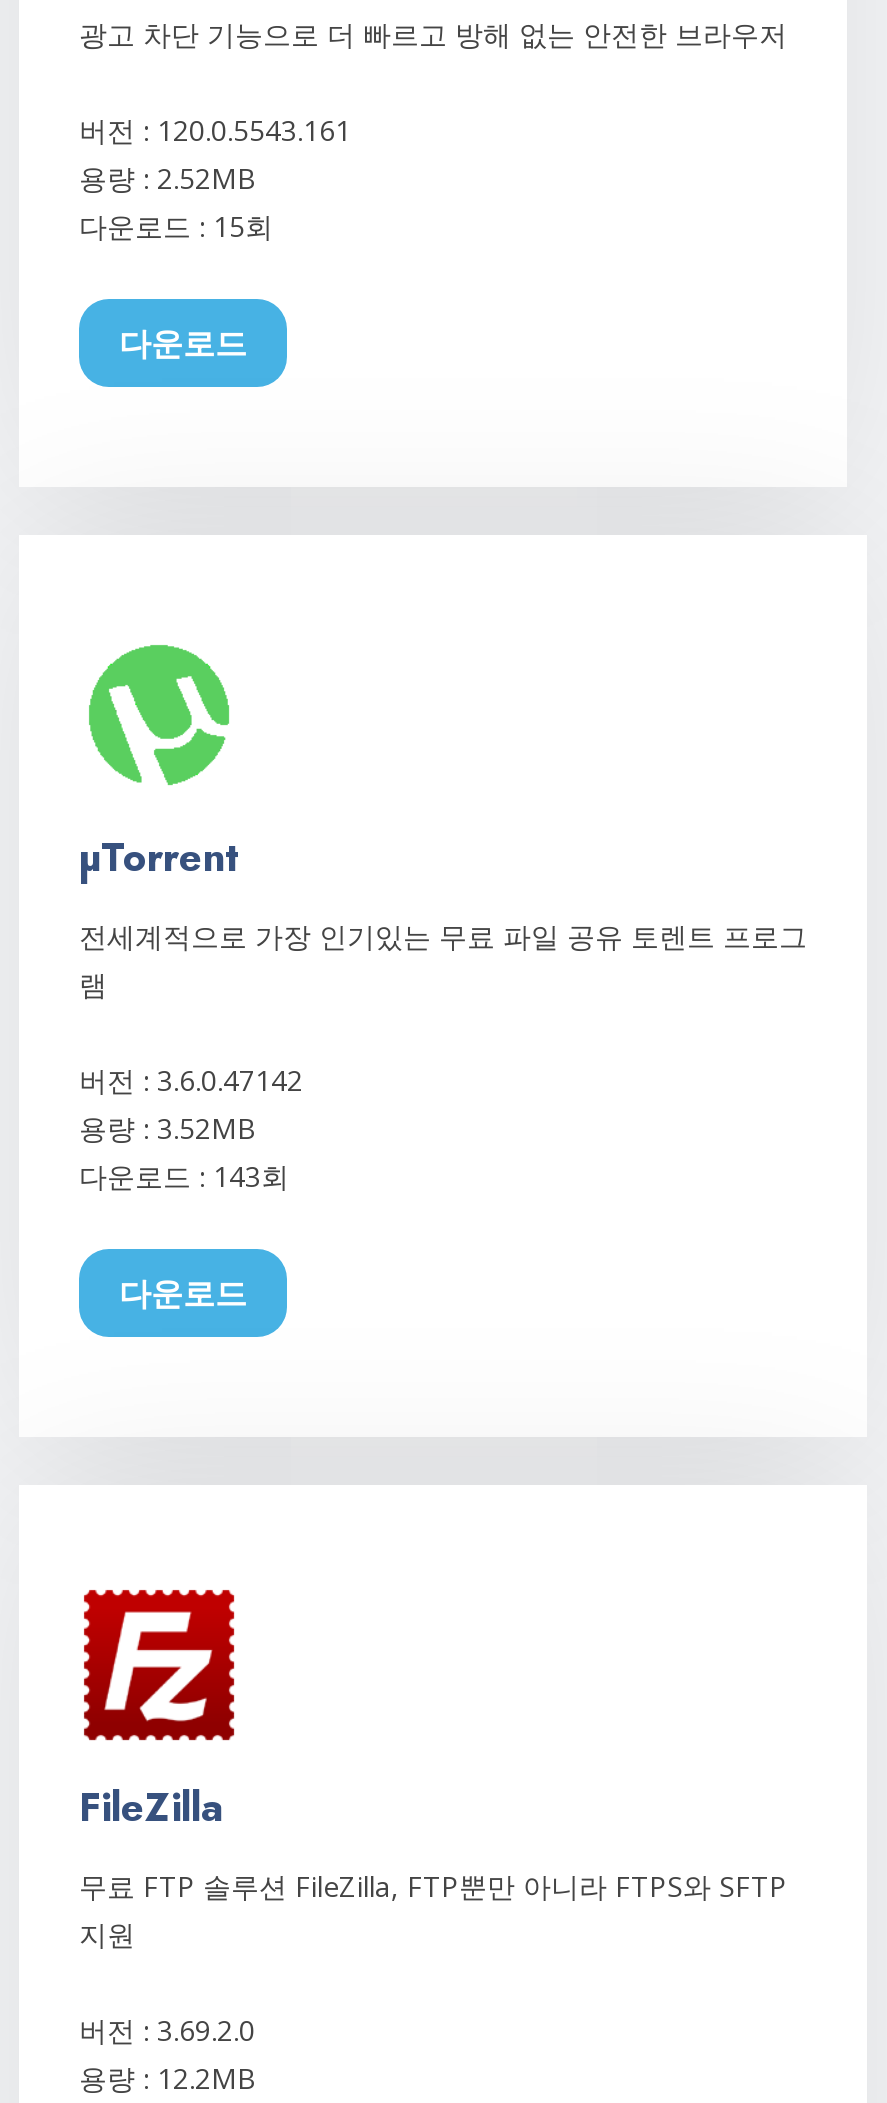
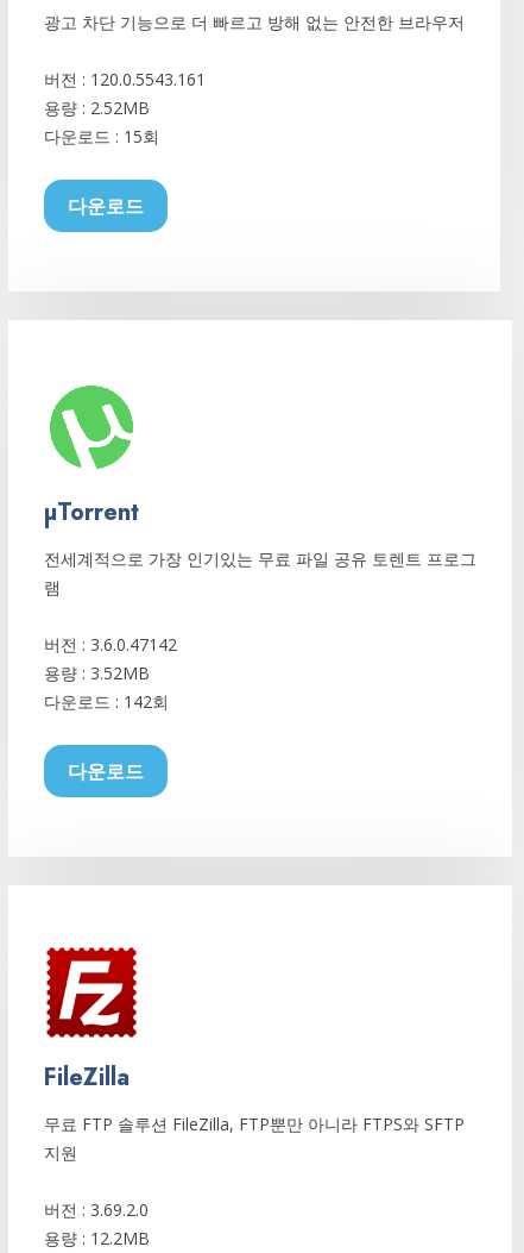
[79,1157,289,1195] 다운로드 : 143회 -> [44,690,169,713] 다운로드 : 142회

